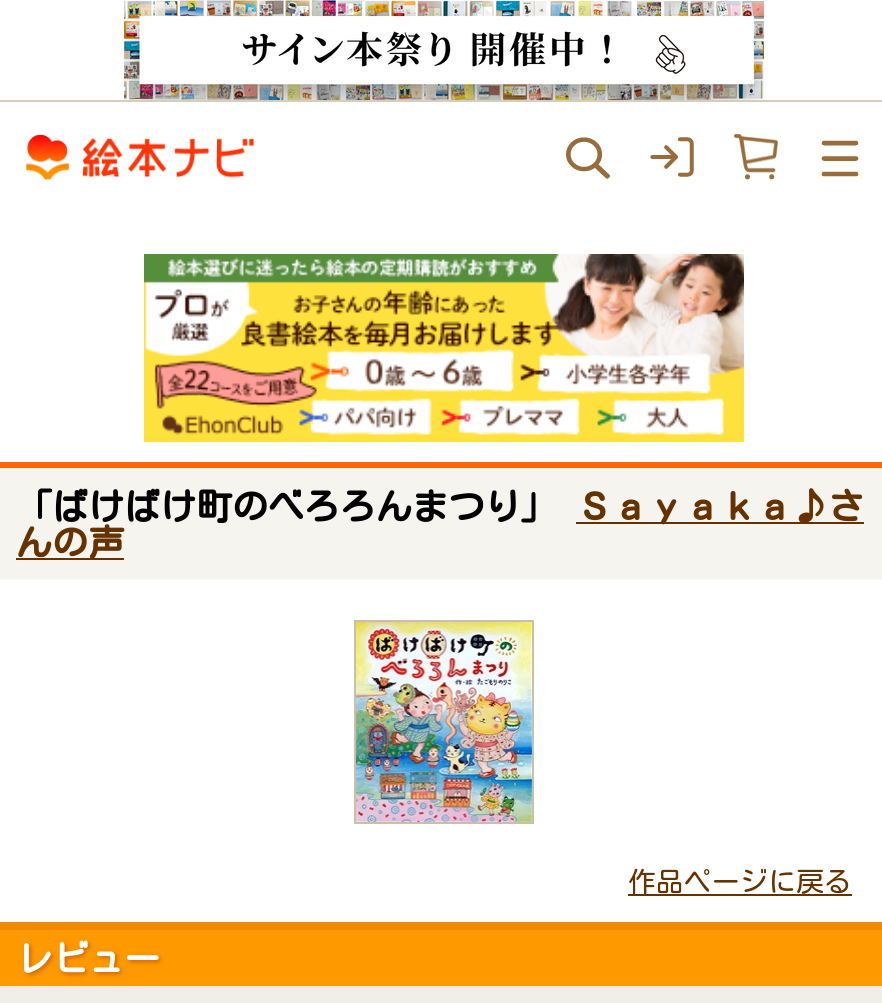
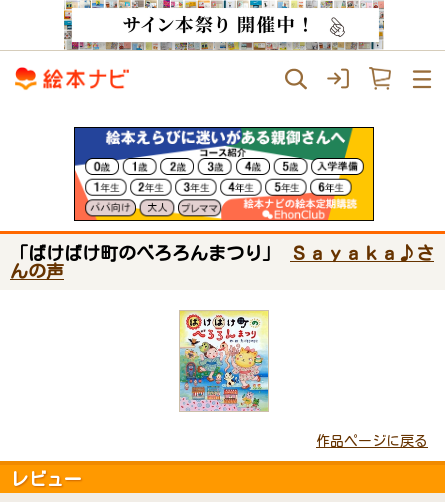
[142,252,746,444] [image] -> [73,126,375,222] [image]

